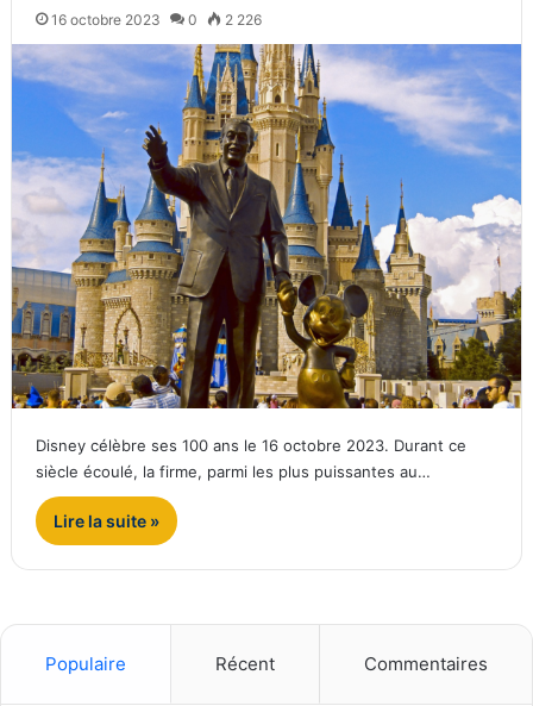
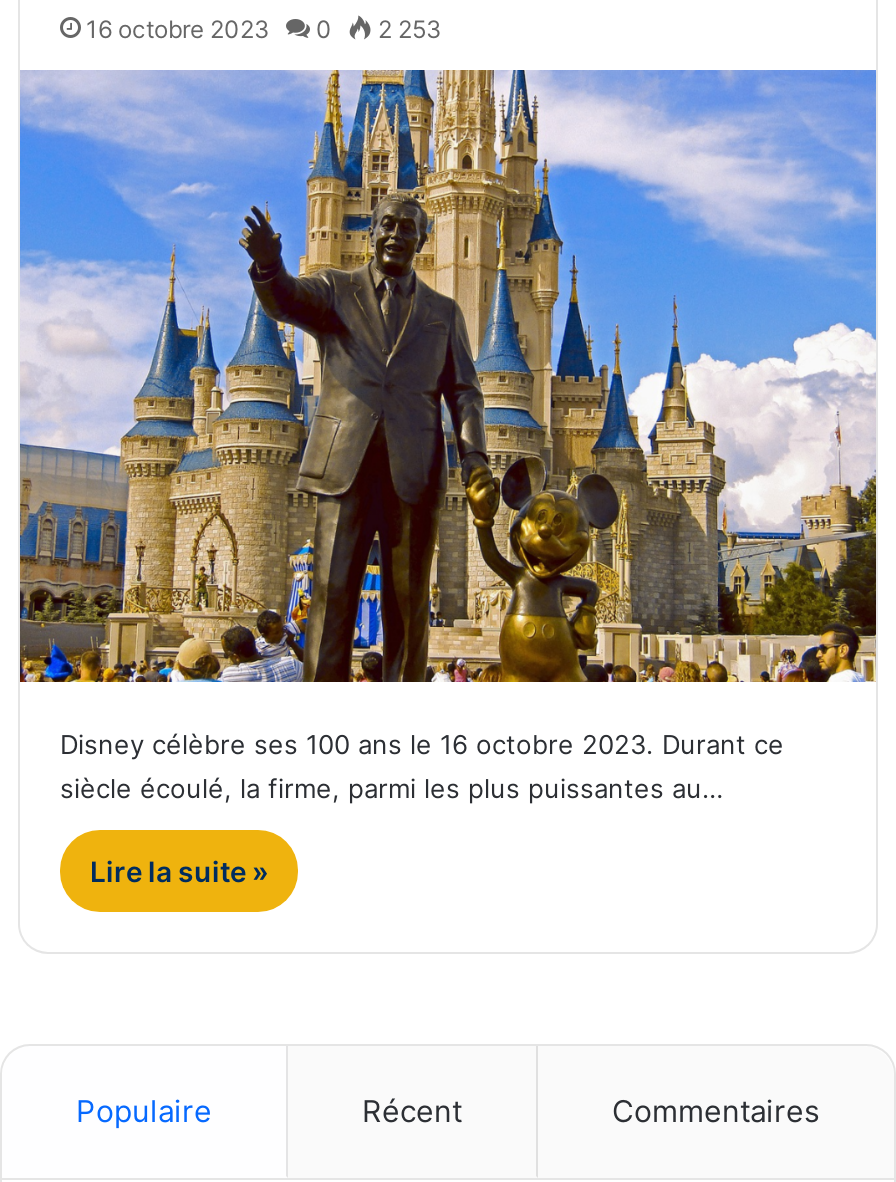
[51,10,262,28] 16 octobre 2023 0 2 226 -> [86,13,442,43] 16 octobre 2023 0 2 253

